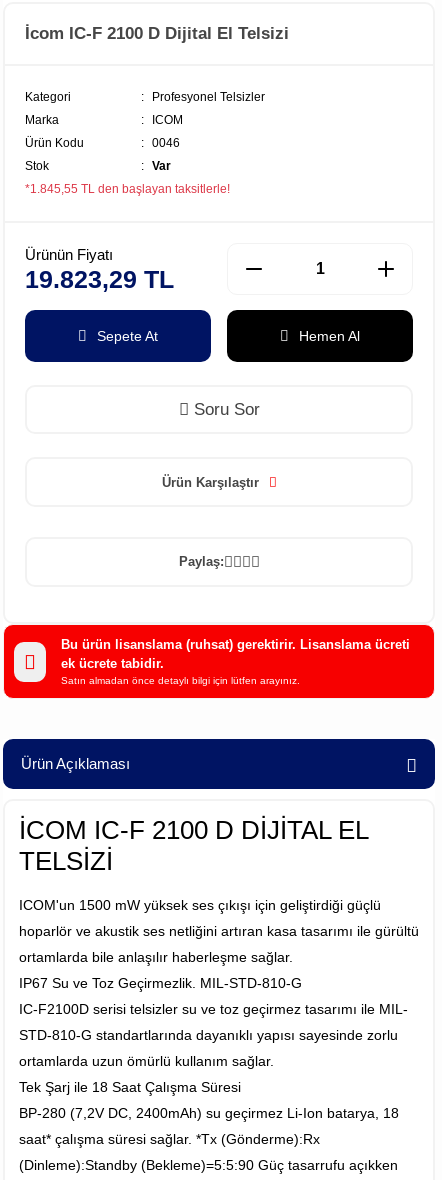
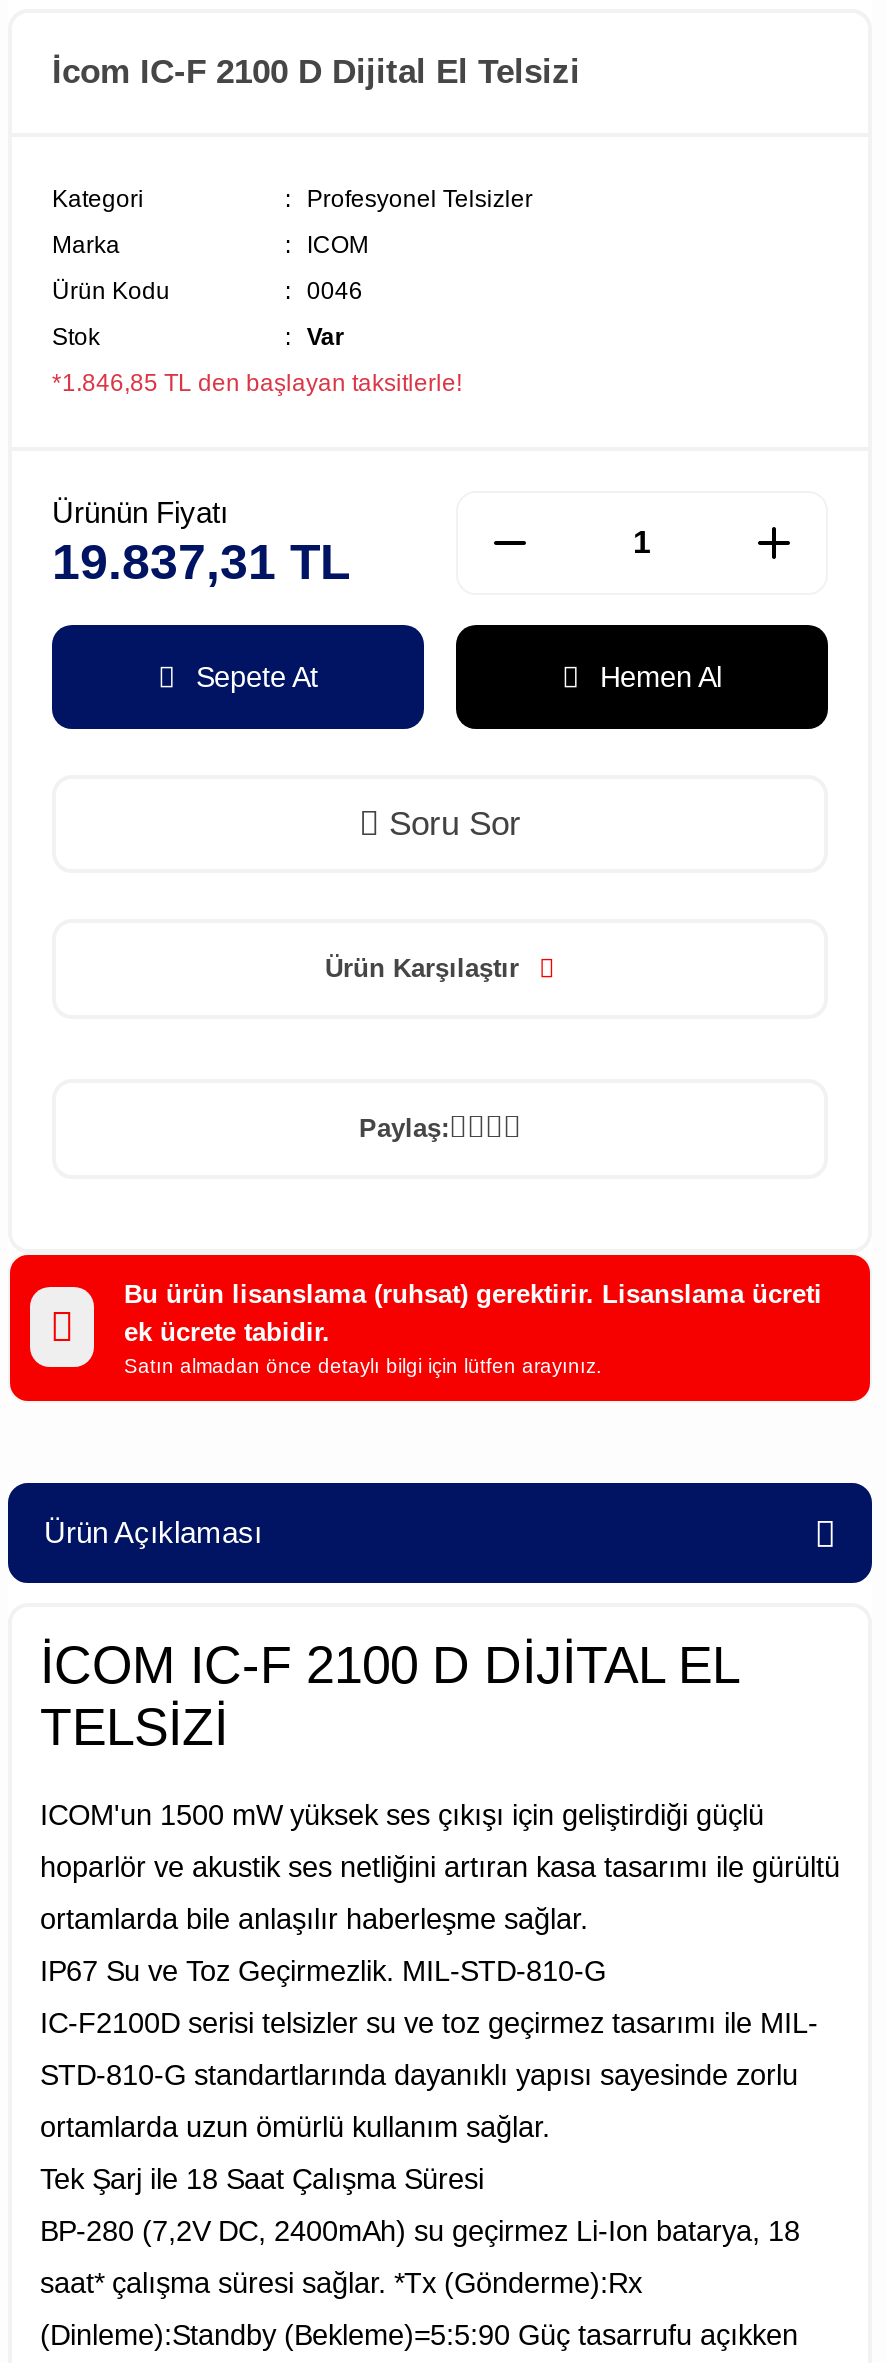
[25,182,230,196] *1.845,55 TL den başlayan taksitlerle! -> [52,369,462,397] *1.846,85 TL den başlayan taksitlerle!
[25,264,174,292] 19.823,29 TL -> [52,534,350,590] 19.837,31 TL

